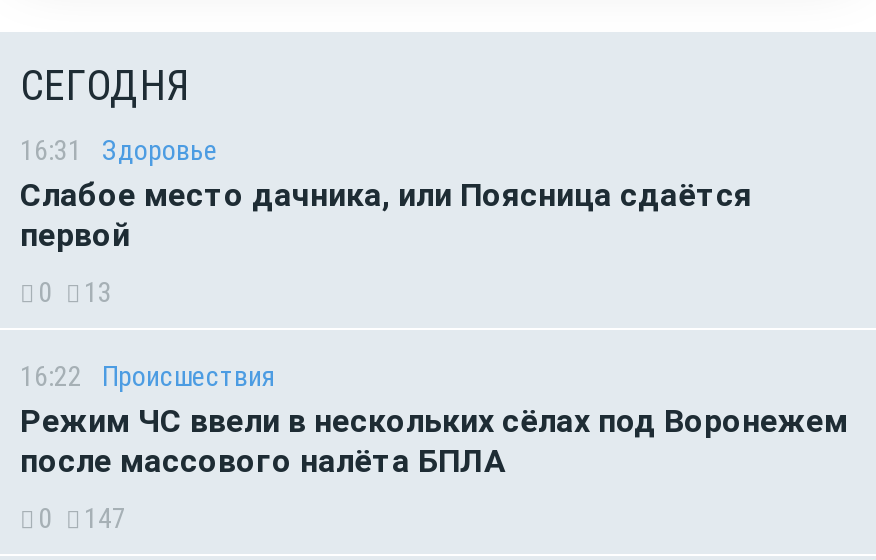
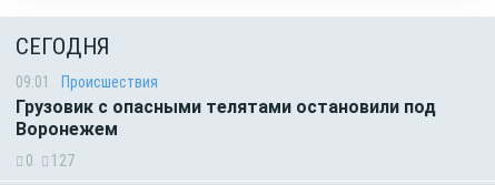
[20,133,752,391] 16:31 | Здоровье | Слабое место дачника, или Поясница сдаётся | первой | 0 | 13 | 16:22 -> [16,74,50,91] 09:01
[20,401,848,479] Режим ЧС ввели в нескольких сёлах под Воронежем | после массового налёта БПЛА -> [16,97,436,140] Грузовик с опасными телятами остановили под | Воронежем
[38,501,126,533] 0 147 -> [26,152,75,170] 0 127

